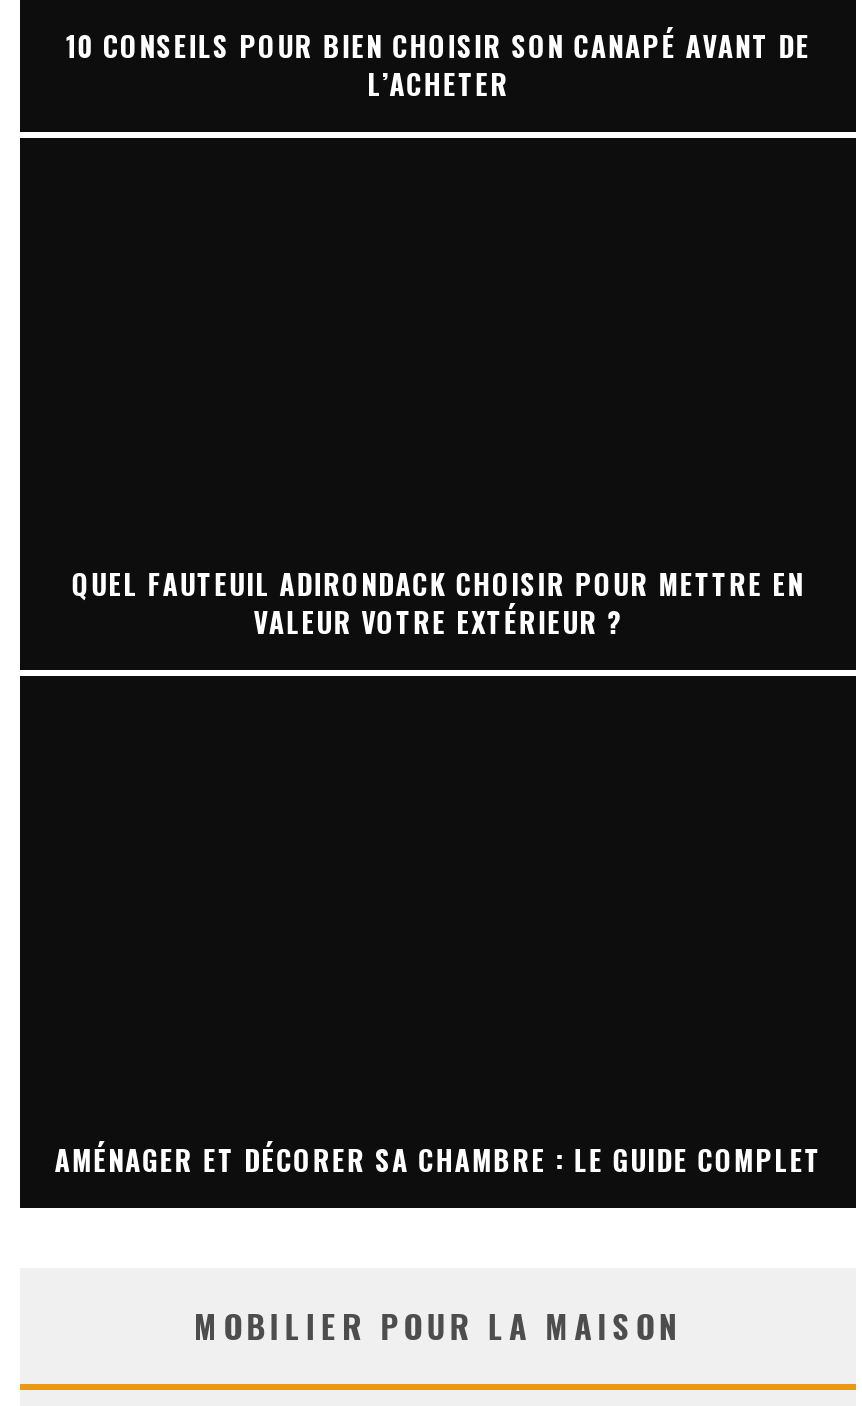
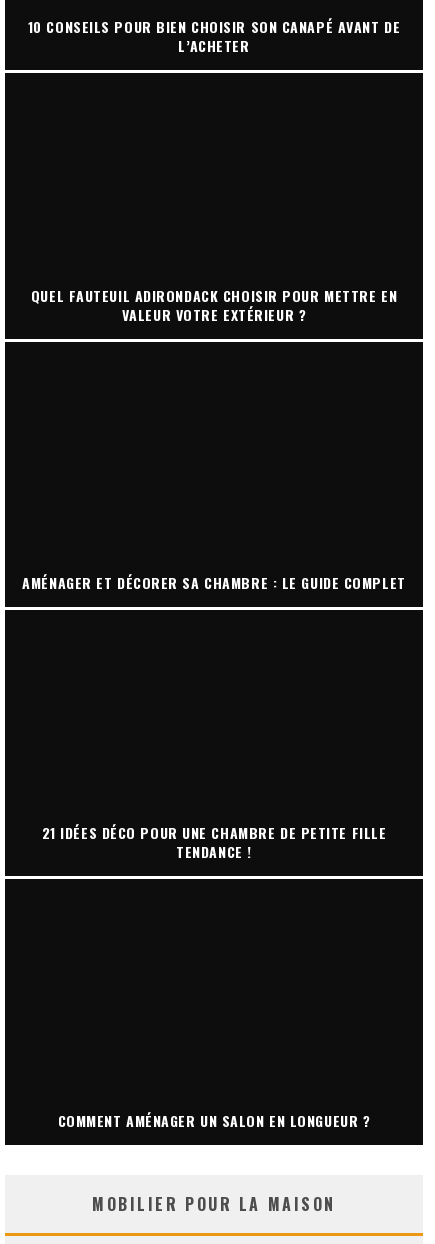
none -> [42,822,386,862] 21 IDÉES DÉCO POUR UNE CHAMBRE DE PETITE FILLE | TENDANCE !
none -> [58,1110,370,1131] COMMENT AMÉNAGER UN SALON EN LONGUEUR ?

